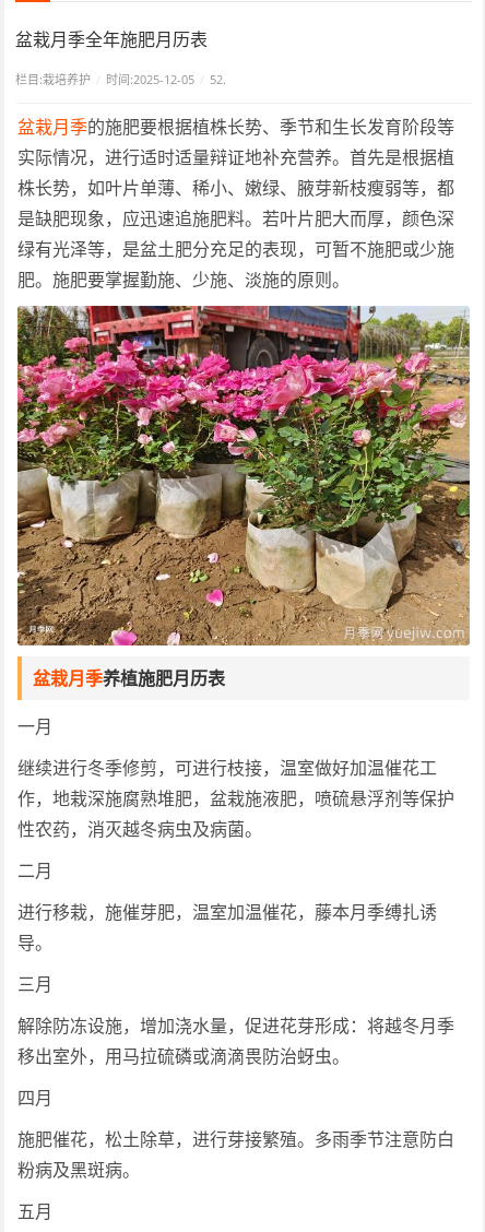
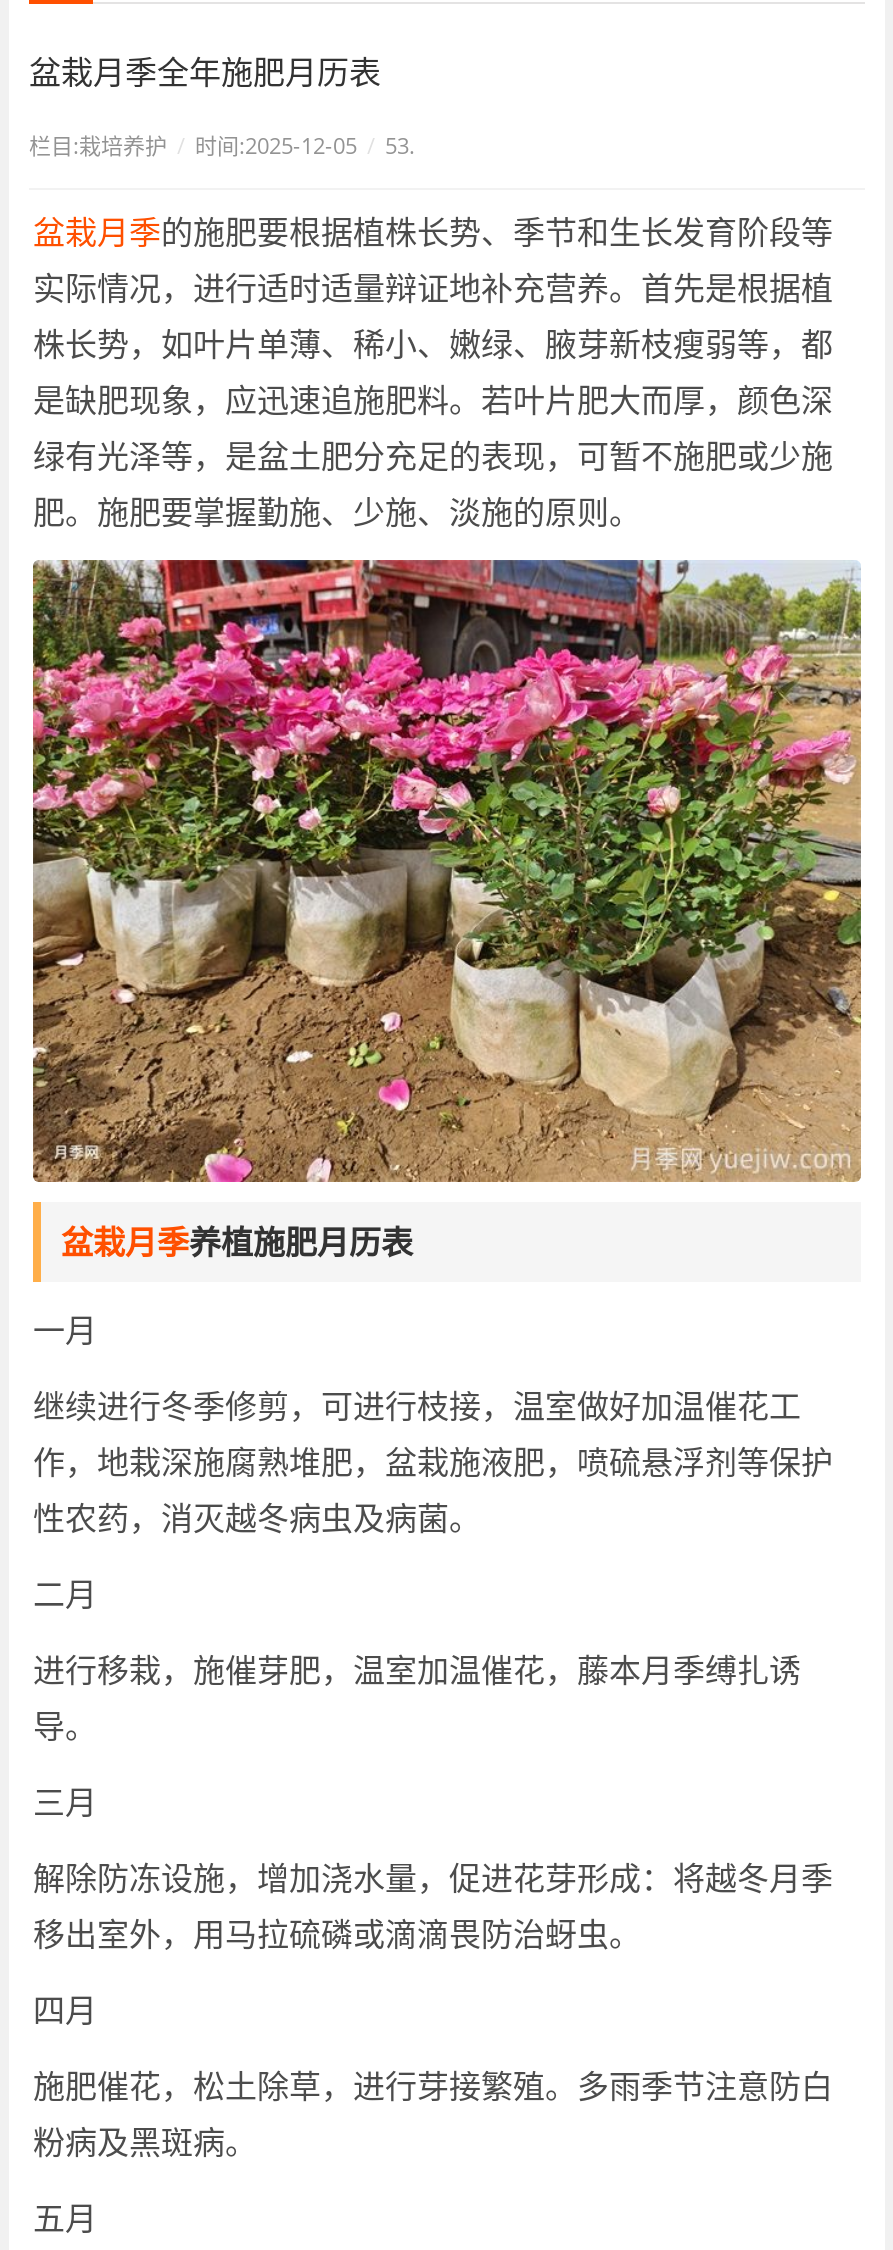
[15,71,226,87] 栏目:栽培养护 / 时间:2025-12-05 / 52. -> [29,130,415,160] 栏目:栽培养护 / 时间:2025-12-05 / 53.

